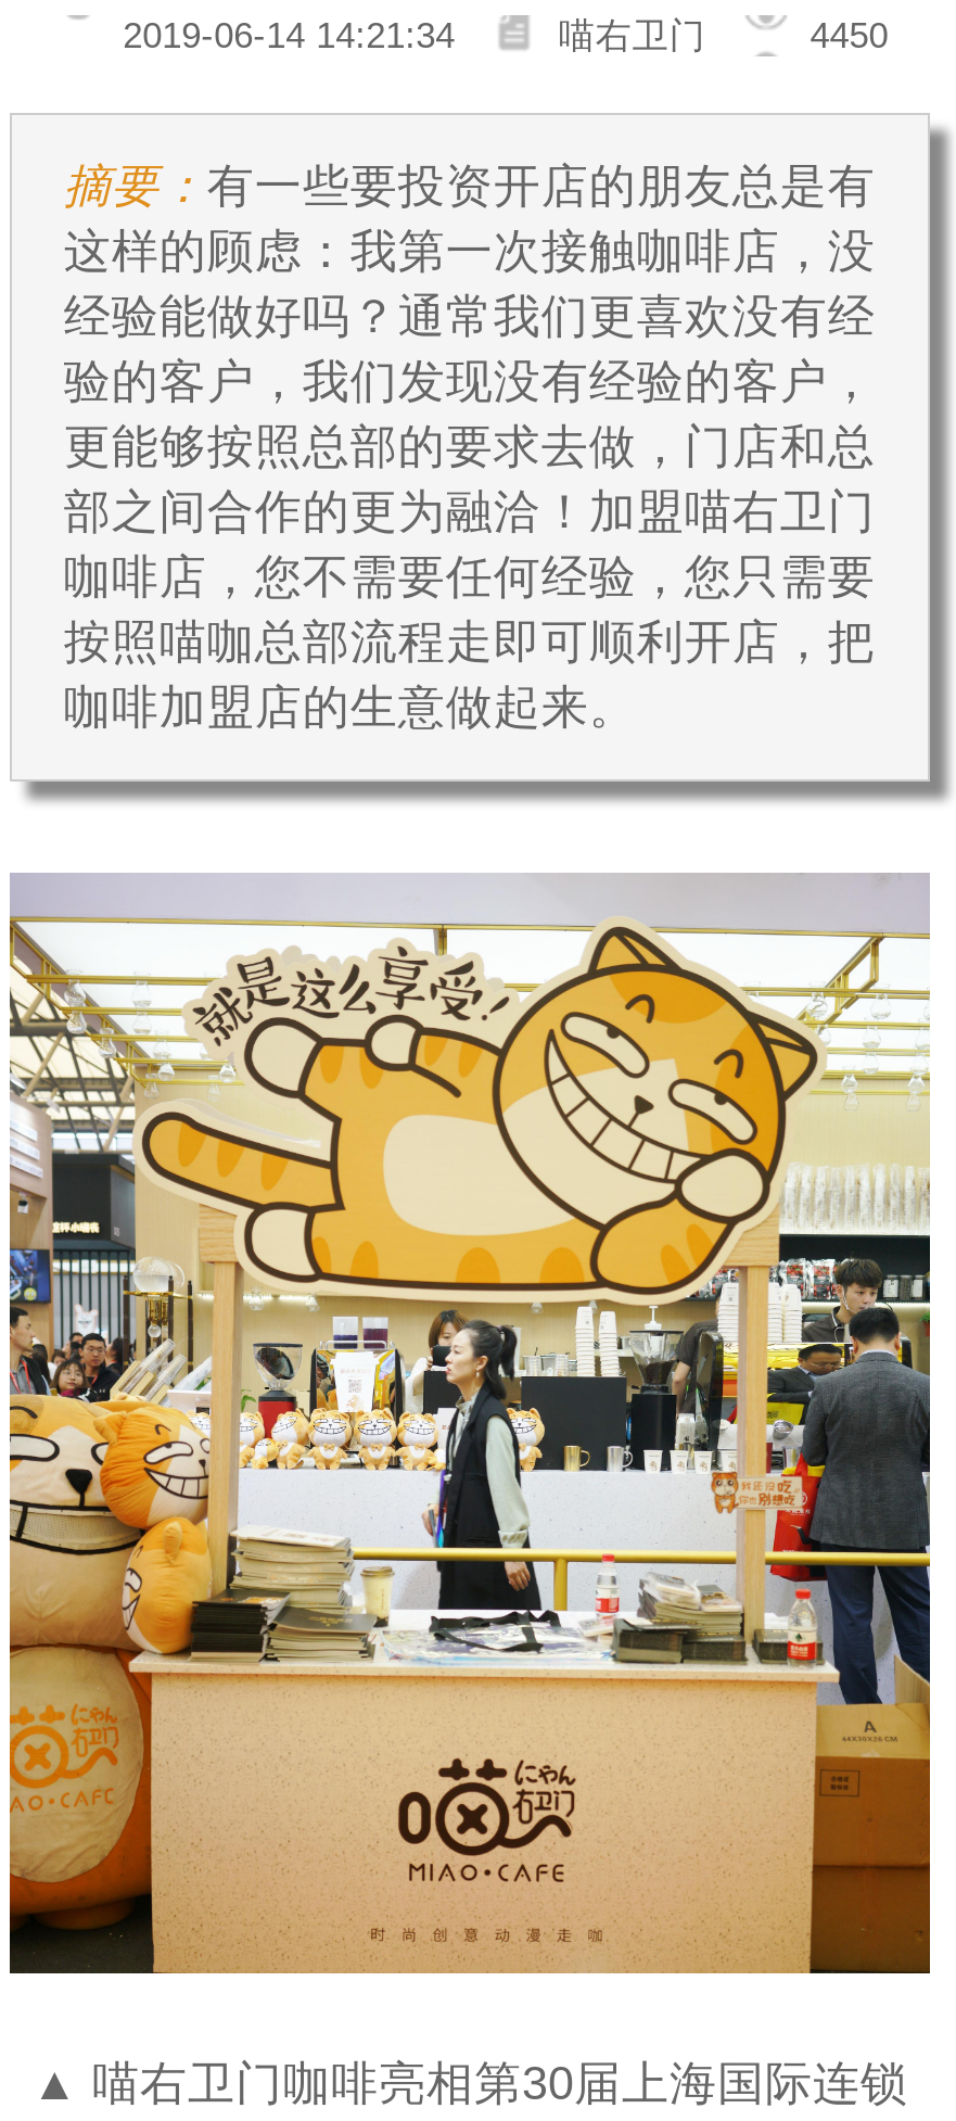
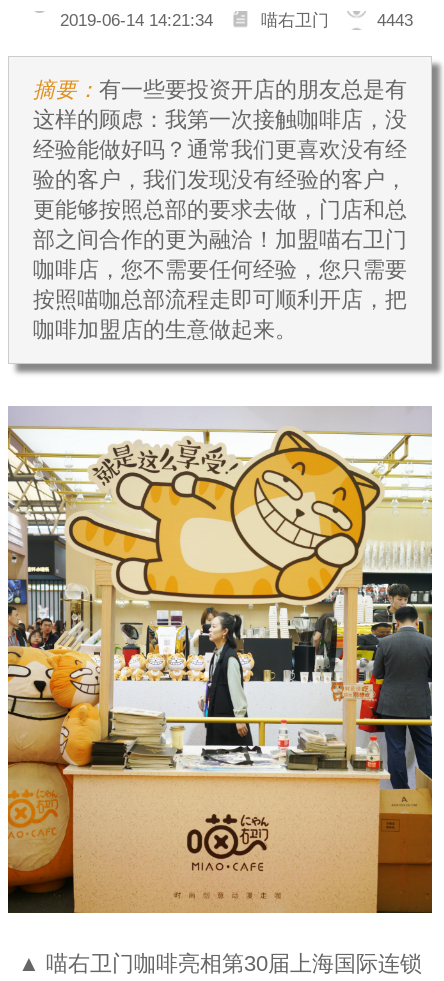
[810,16,888,57] 4450 -> [377,11,413,30] 4443

